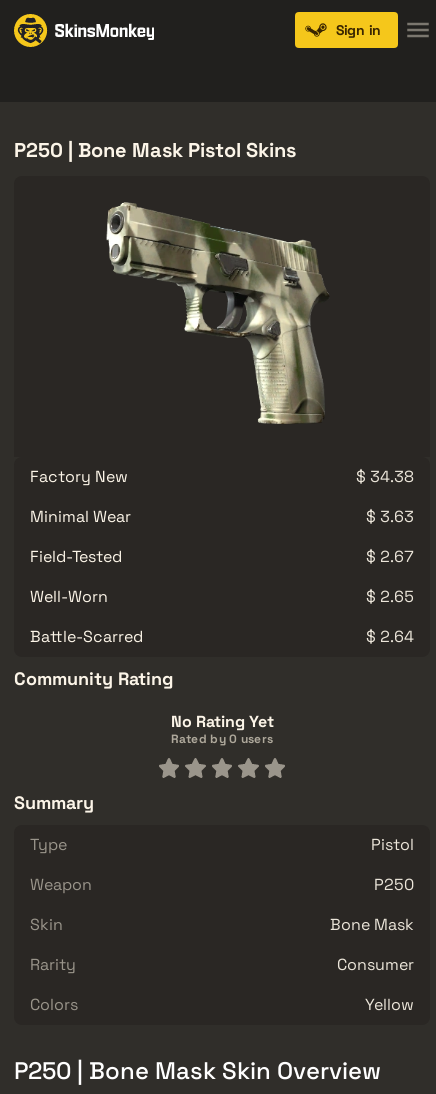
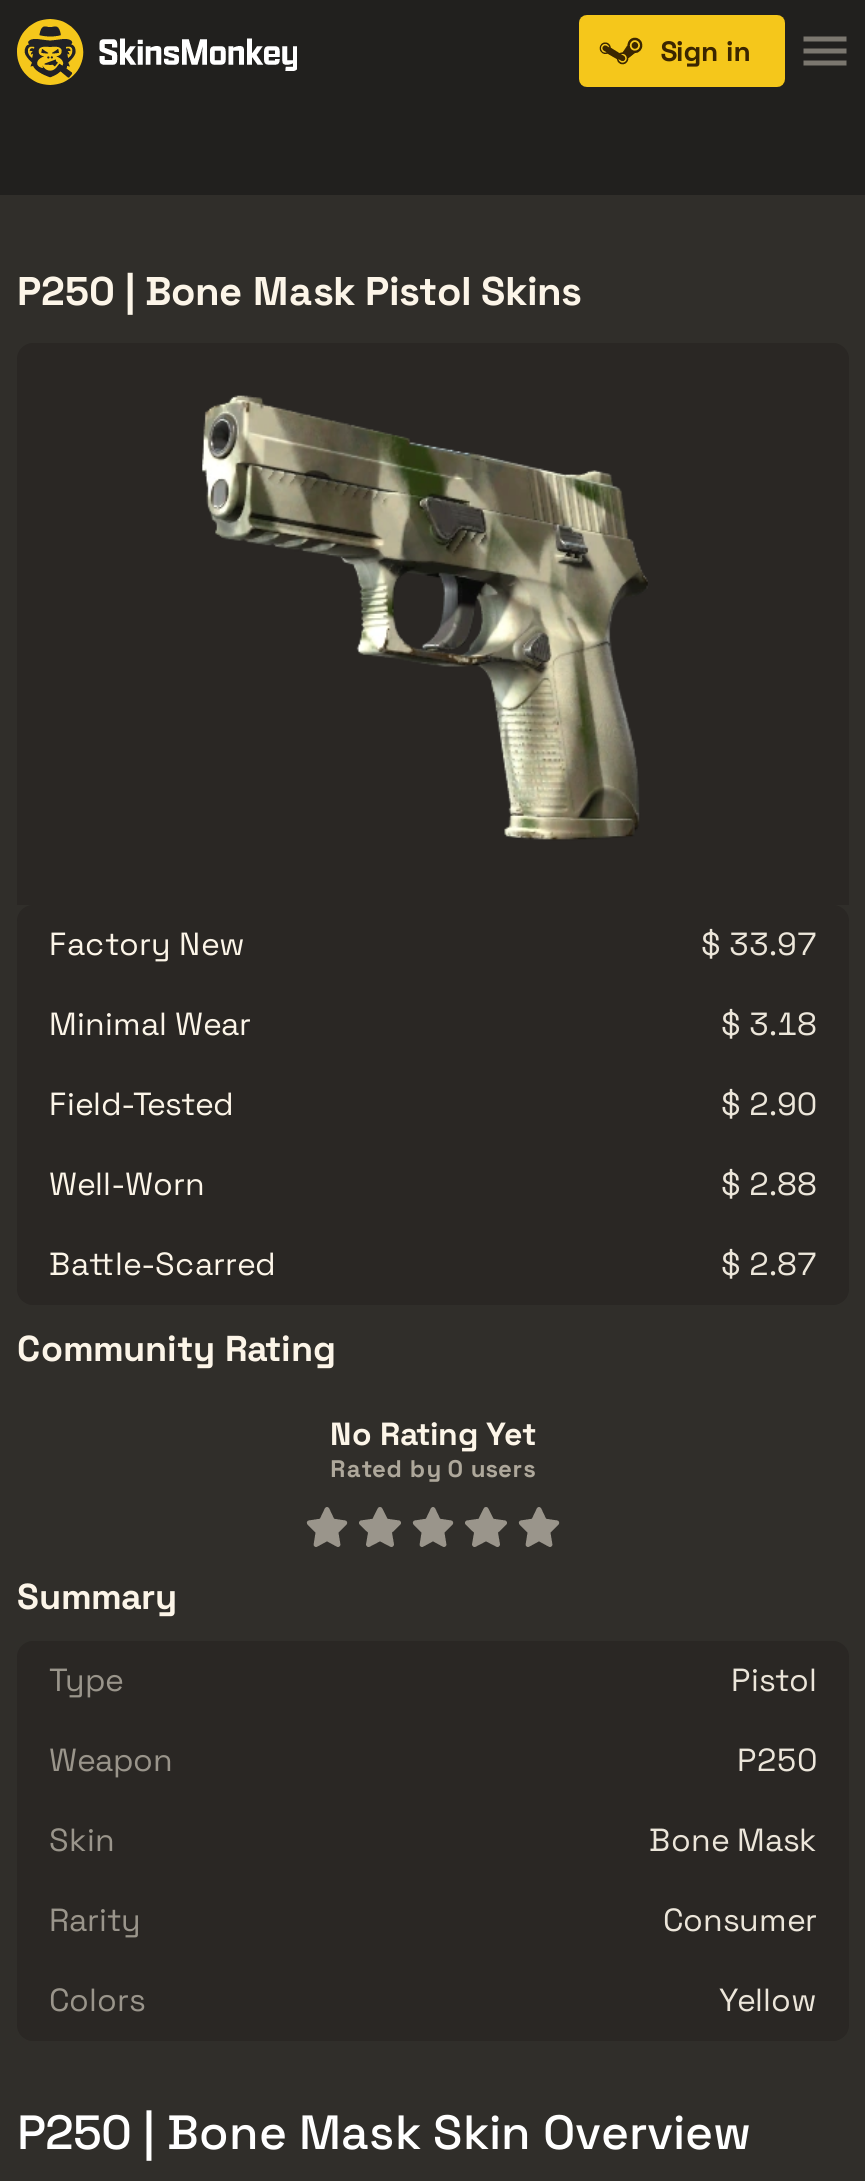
[356,466,414,487] $ 34.38 -> [701,922,817,964] $ 33.97
[366,506,414,527] $ 3.63 -> [721,1002,817,1044] $ 3.18
[366,546,414,567] $ 2.67 -> [721,1082,817,1124] $ 2.90
[366,586,414,607] $ 2.65 -> [721,1162,817,1204] $ 2.88
[366,626,414,647] $ 2.64 -> [721,1242,817,1284] $ 2.87

